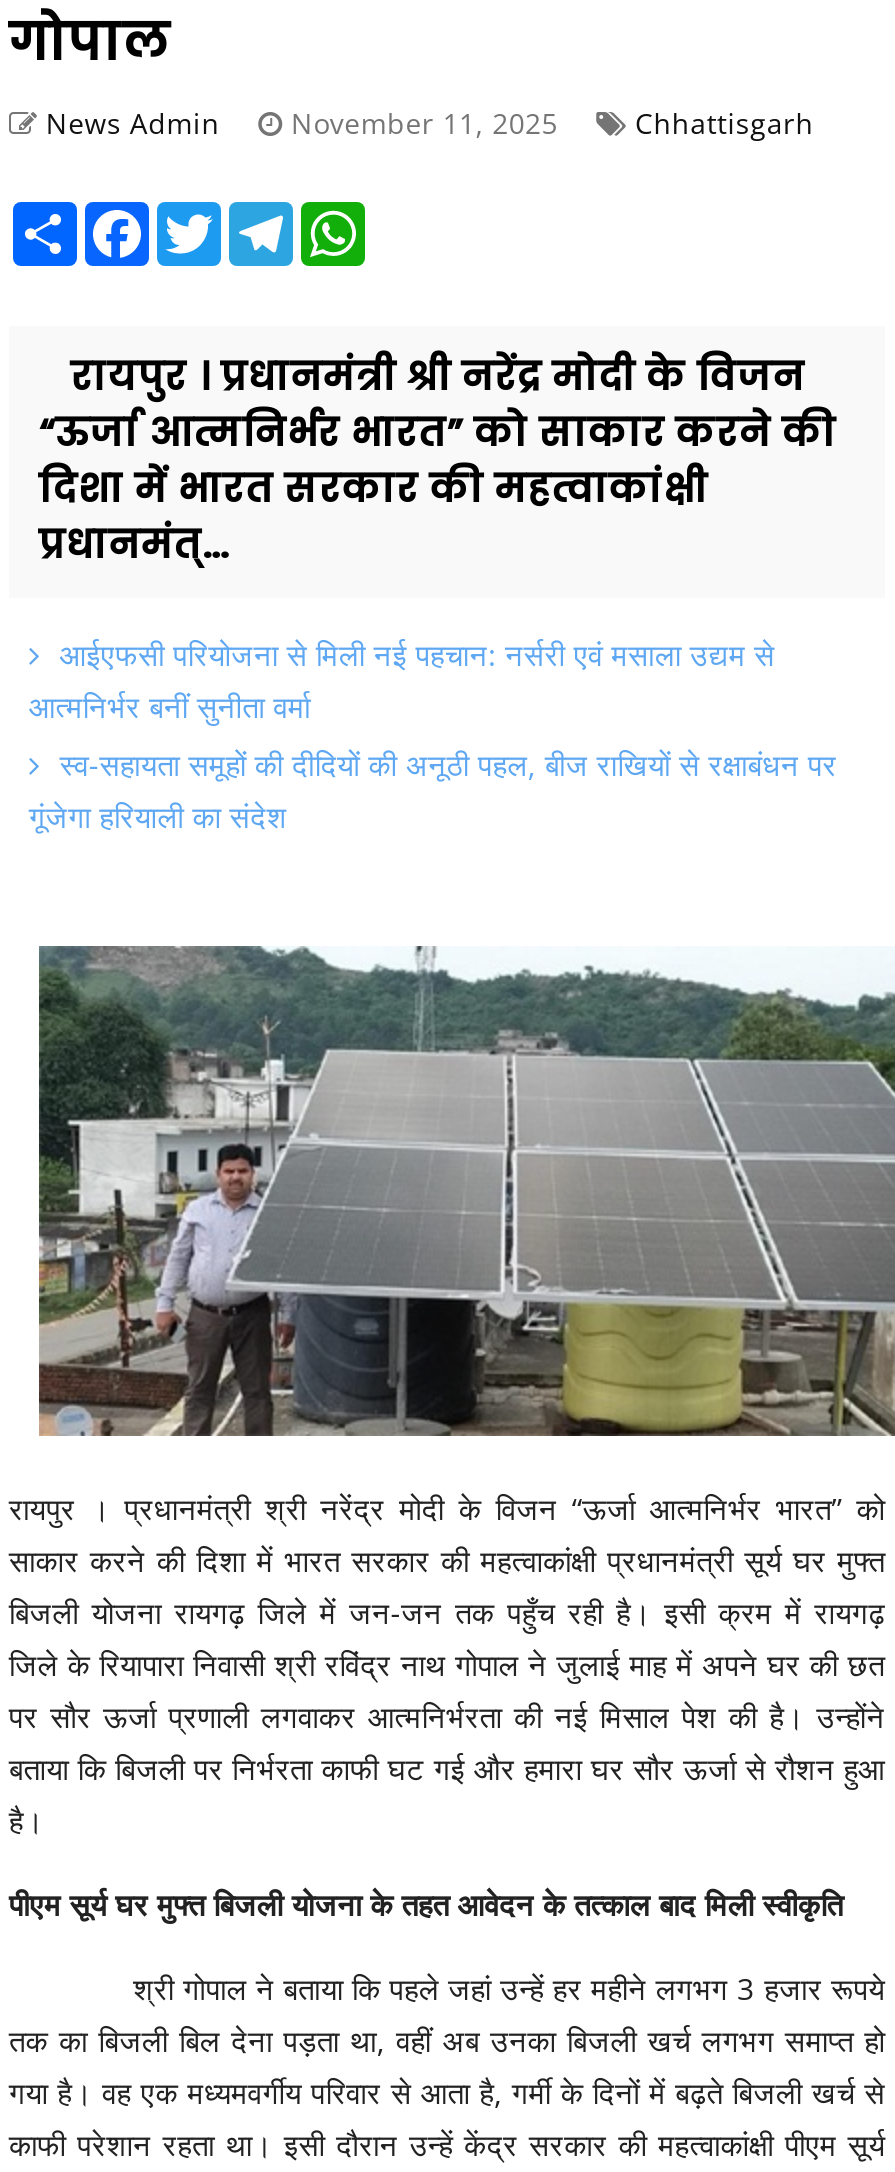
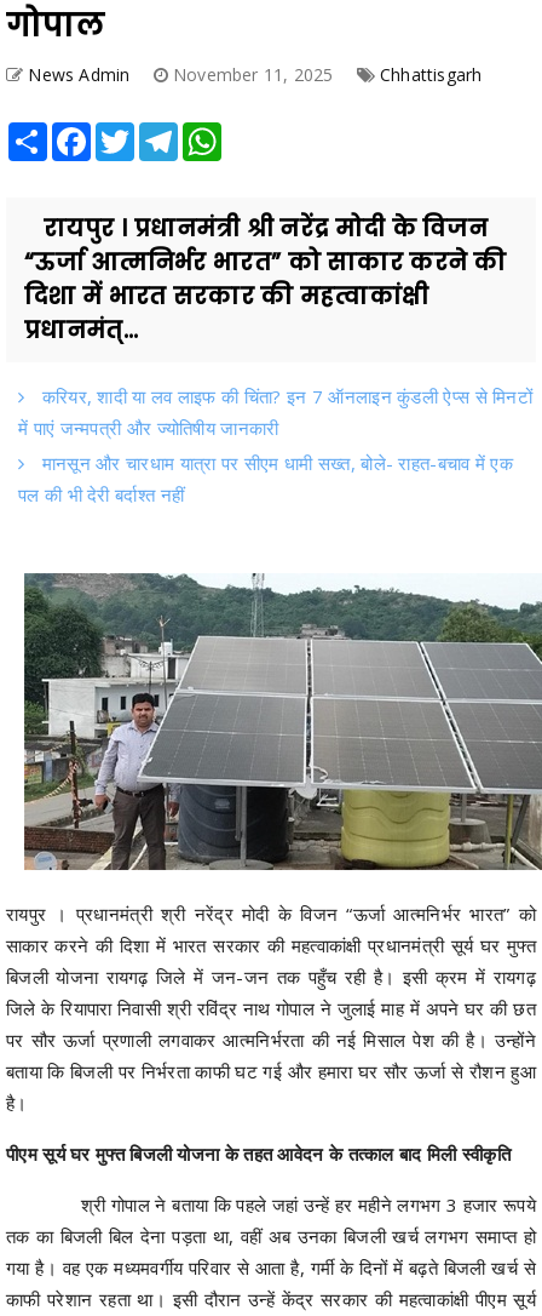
[29,633,837,835] आईएफसी परियोजना से मिली नई पहचान: नर्सरी एवं मसाला उद्यम से | आत्मनिर्भर बनीं सुनीता वर्मा | स्व-सहायता समूहों की दीदियों की अनूठी पहल, बीज राखियों से रक्षाबंधन पर | गूंजेगा हरियाली का संदेश -> [18,384,532,506] करियर, शादी या लव लाइफ की चिंता? इन 7 ऑनलाइन कुंडली ऐप्स से मिनटों | में पाएं जन्मपत्री और ज्योतिषीय जानकारी | मानसून और चारधाम यात्रा पर सीएम धामी सख्त, बोले- राहत-बचाव में एक | पल की भी देरी बर्दाश्त नहीं

